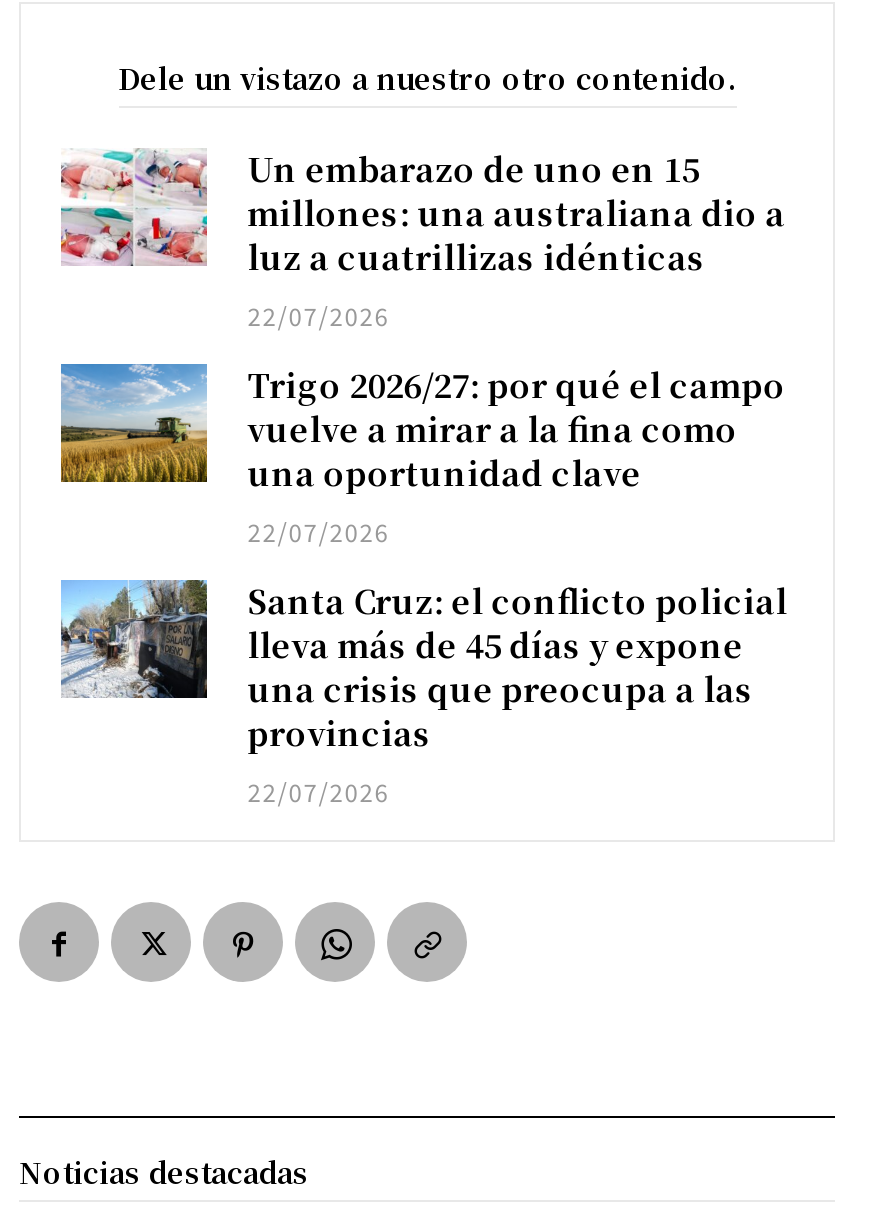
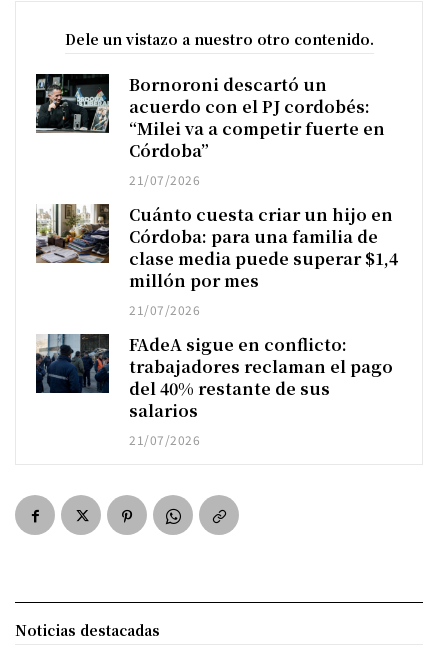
[59,147,785,333] [image] | Un embarazo de uno en 15 | millones: una australiana dio a | luz a cuatrillizas idénticas | 22/07/2026 -> [35,73,385,188] [image] | Bornoroni descartó un | acuerdo con el PJ cordobés: | “Milei va a competir fuerte en | Córdoba” | 21/07/2026
[59,362,785,549] [image] | Trigo 2026/27: por qué el campo | vuelve a mirar a la fina como | una oportunidad clave | 22/07/2026 -> [35,203,398,318] [image] | Cuánto cuesta criar un hijo en | Córdoba: para una familia de | clase media puede superar $1,4 | millón por mes | 21/07/2026
[59,578,787,809] [image] | Santa Cruz: el conflicto policial | lleva más de 45 días y expone | una crisis que preocupa a las | provincias | 22/07/2026 -> [35,333,393,448] [image] | FAdeA sigue en conflicto: | trabajadores reclaman el pago | del 40% restante de sus | salarios | 21/07/2026

